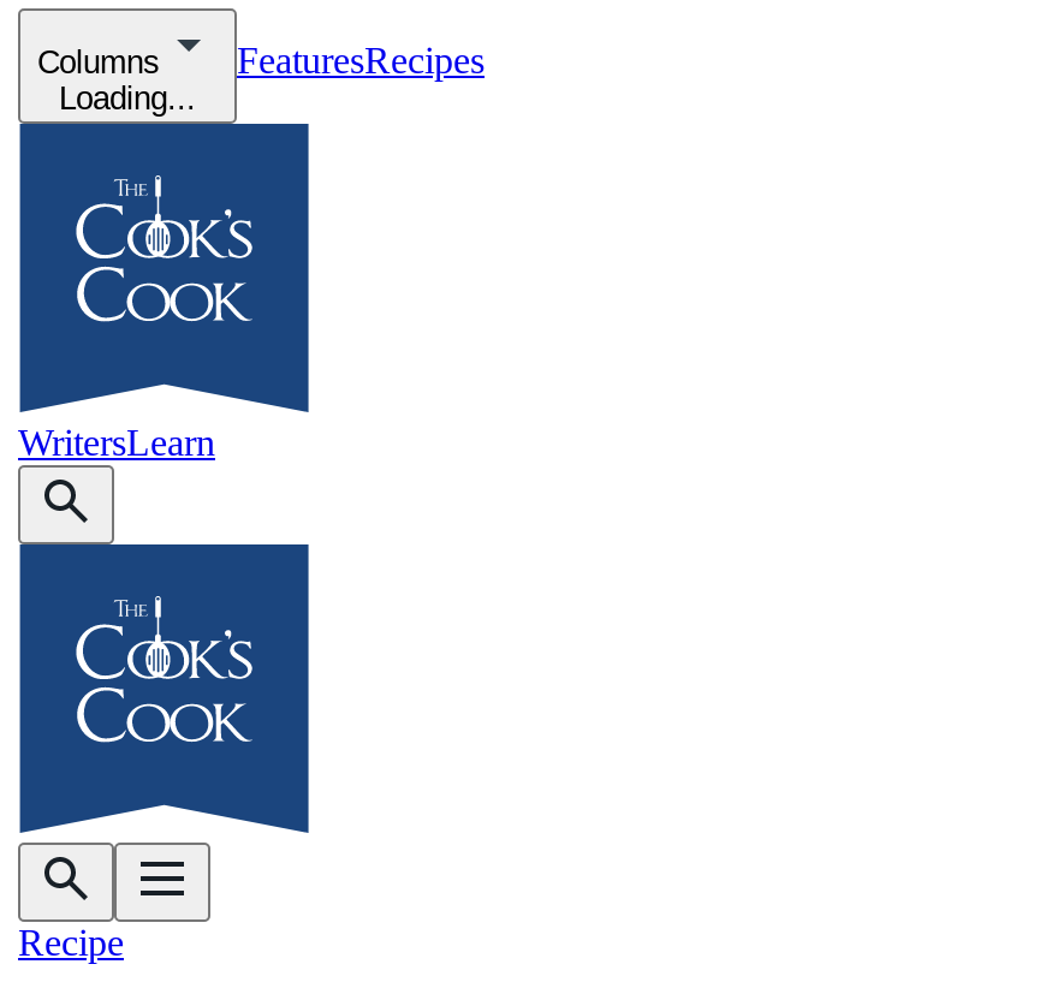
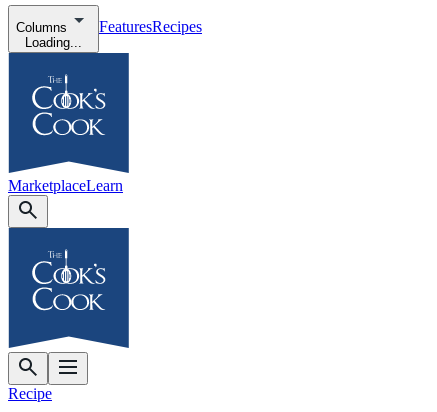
[18,422,215,463] WritersLearn -> [8,177,123,194] MarketplaceLearn

